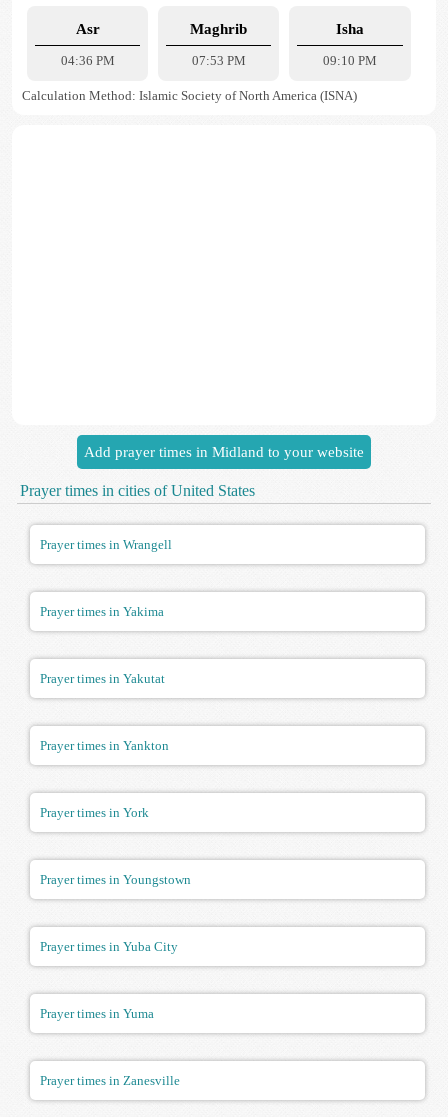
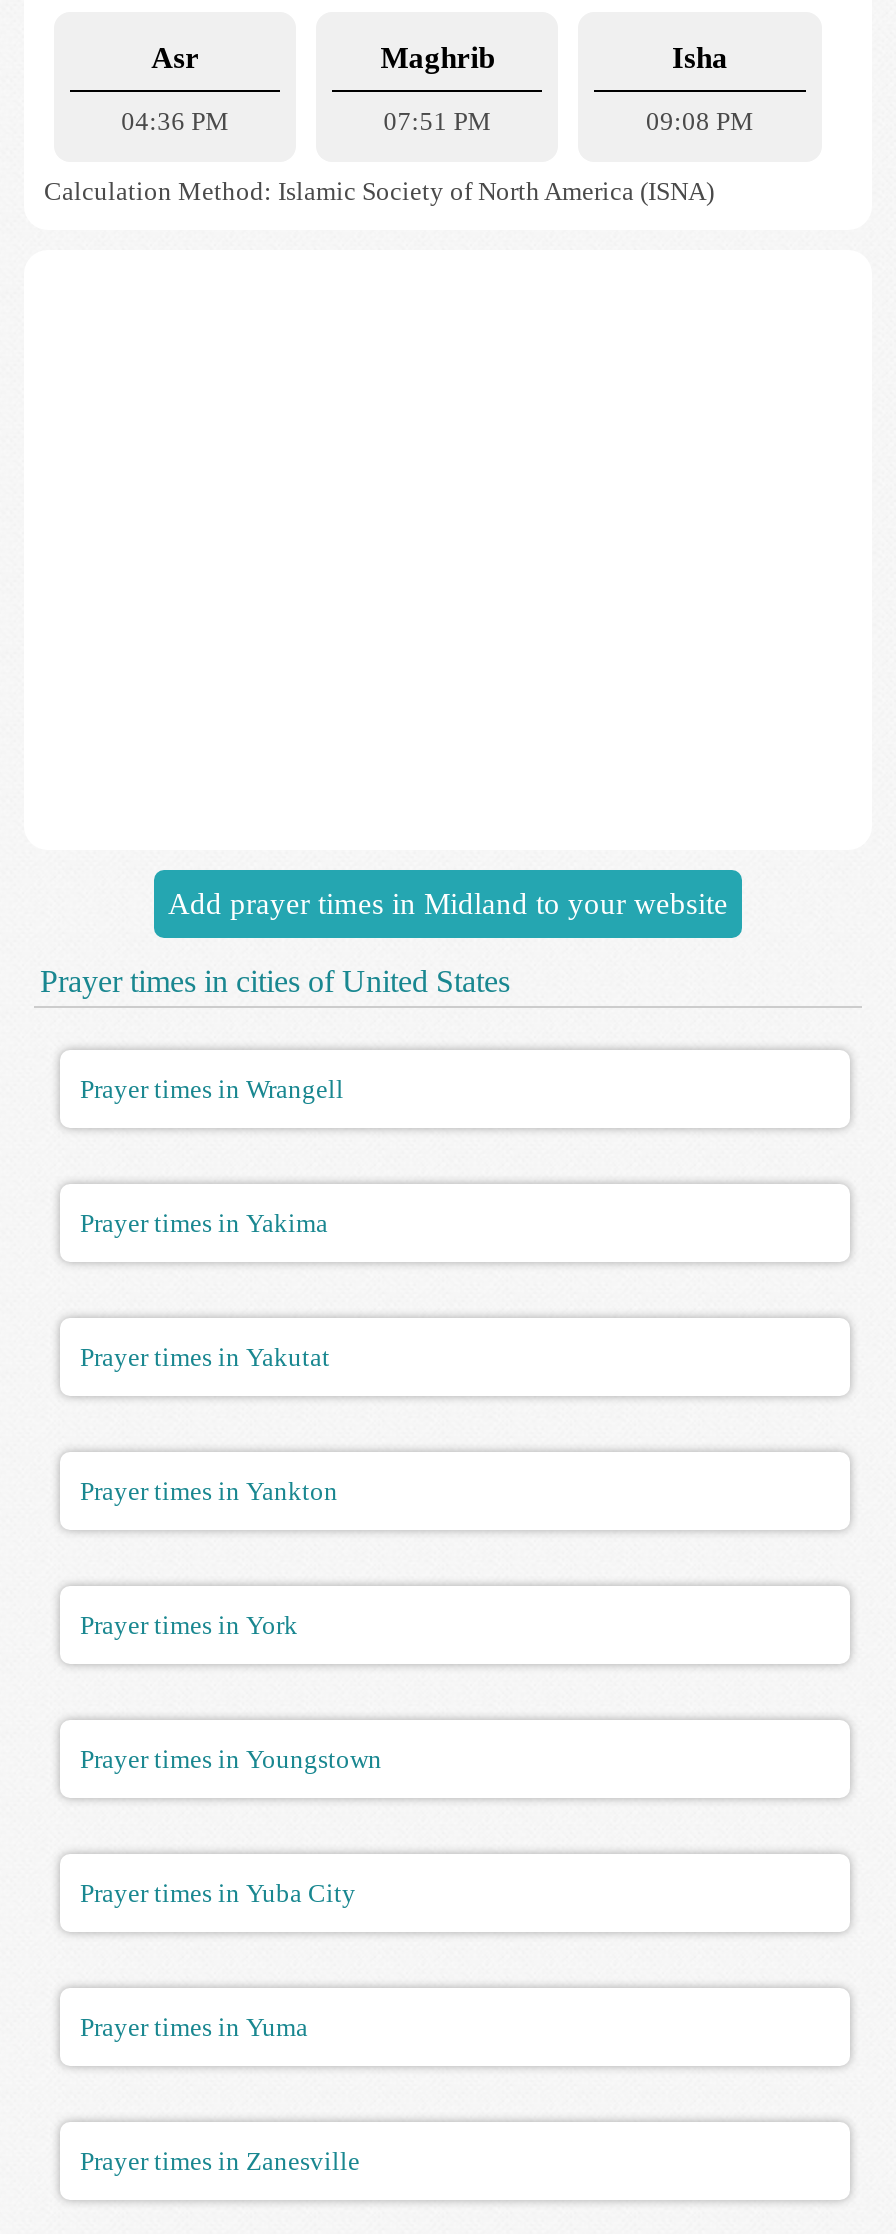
[192,53,246,68] 07:53 PM -> [384,106,492,136] 07:51 PM
[323,53,377,68] 09:10 PM -> [646,106,754,136] 09:08 PM

